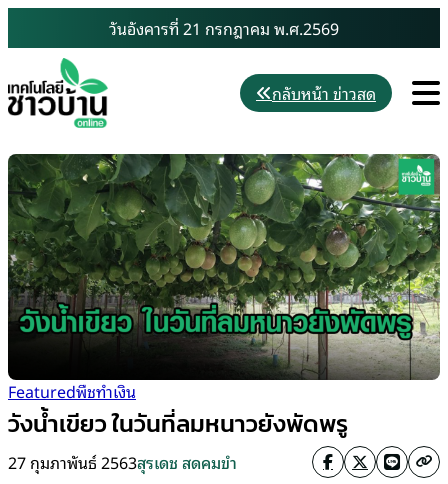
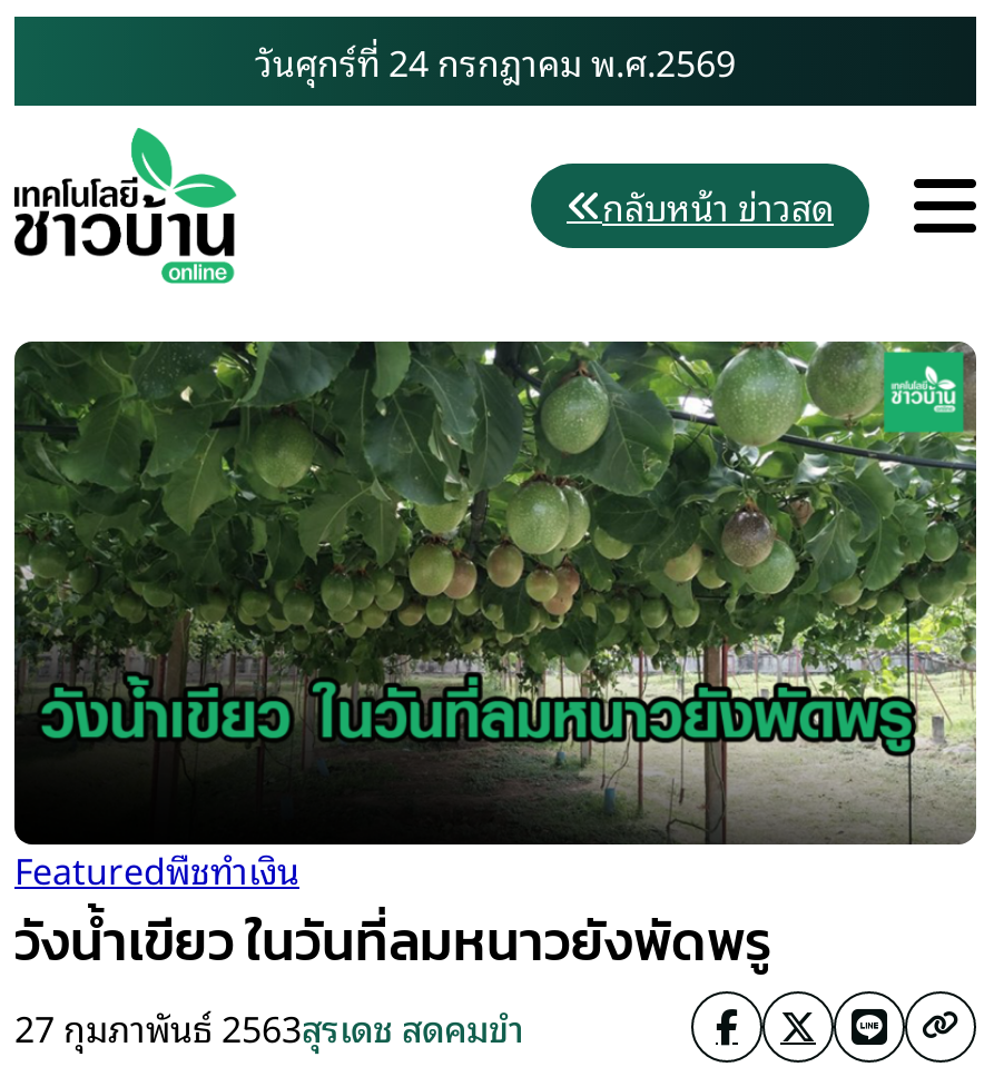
[109,15,339,41] วันอังคารที่ 21 กรกฎาคม พ.ศ.2569 -> [255,32,736,90] วันศุกร์ที่ 24 กรกฎาคม พ.ศ.2569

